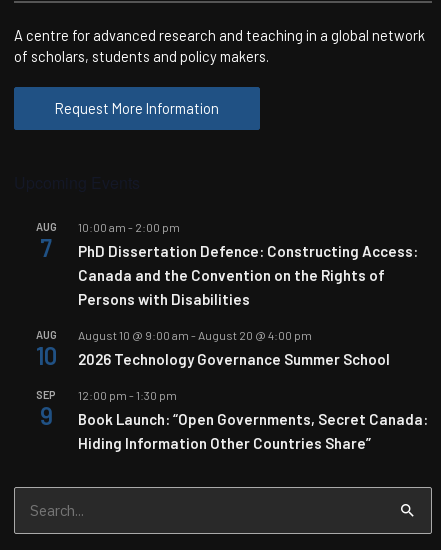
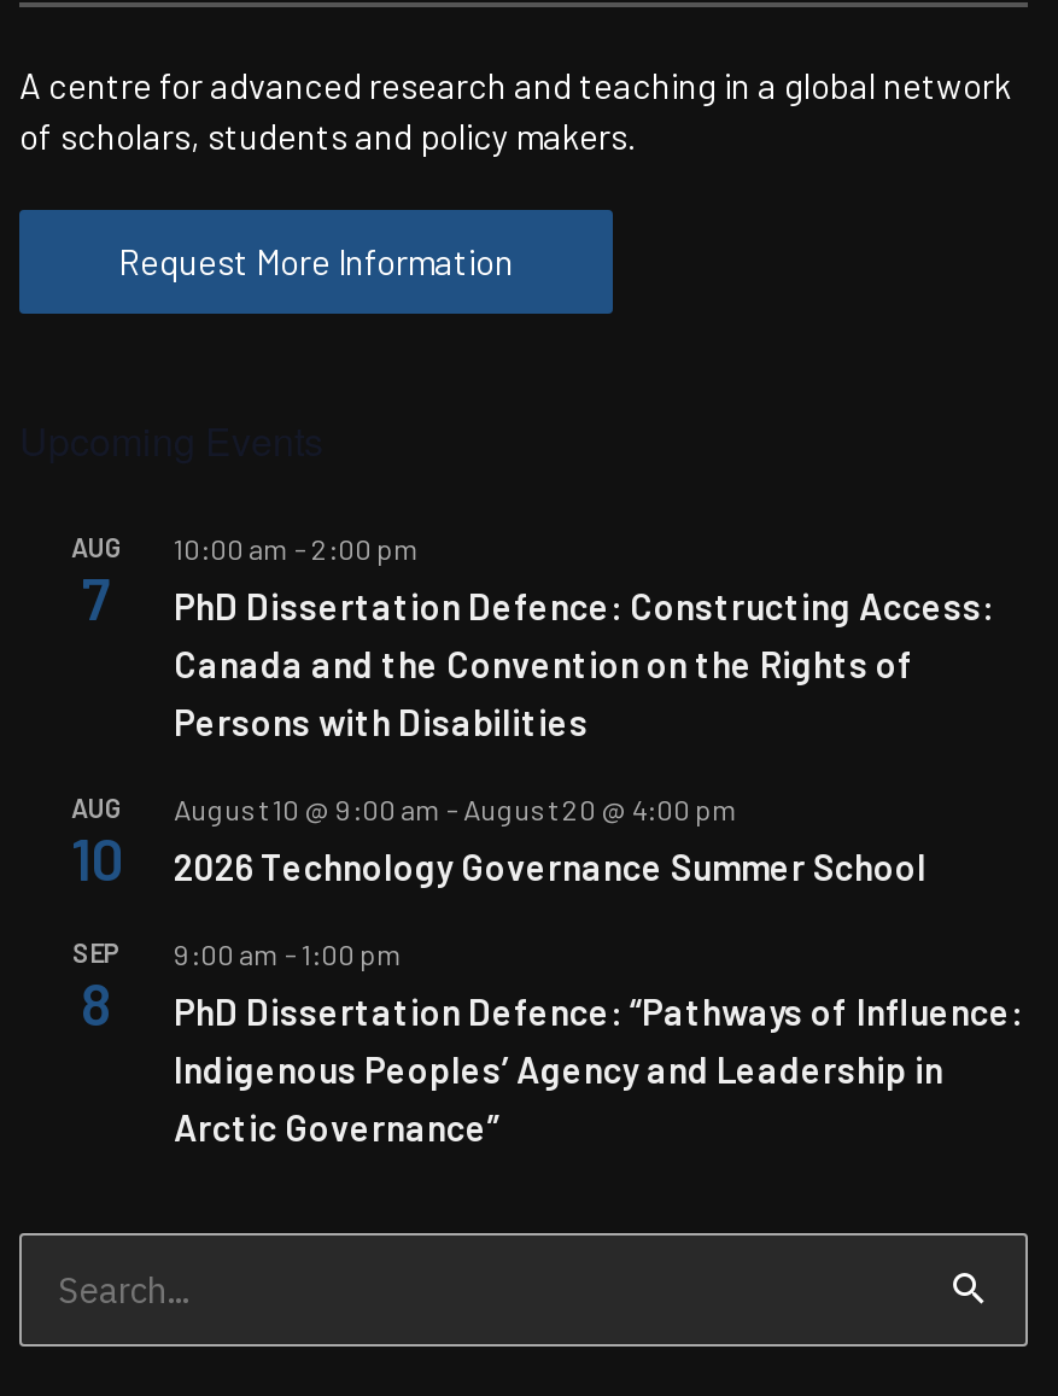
[78,388,428,452] 12:00 pm - 1:30 pm | Book Launch: “Open Governments, Secret Canada: | Hiding Information Other Countries Share” -> [174,935,1023,1148] 9:00 am - 1:00 pm | PhD Dissertation Defence: “Pathways of Influence: | Indigenous Peoples’ Agency and Leadership in | Arctic Governance”
[39,401,52,430] 9 -> [81,967,112,1037] 8

